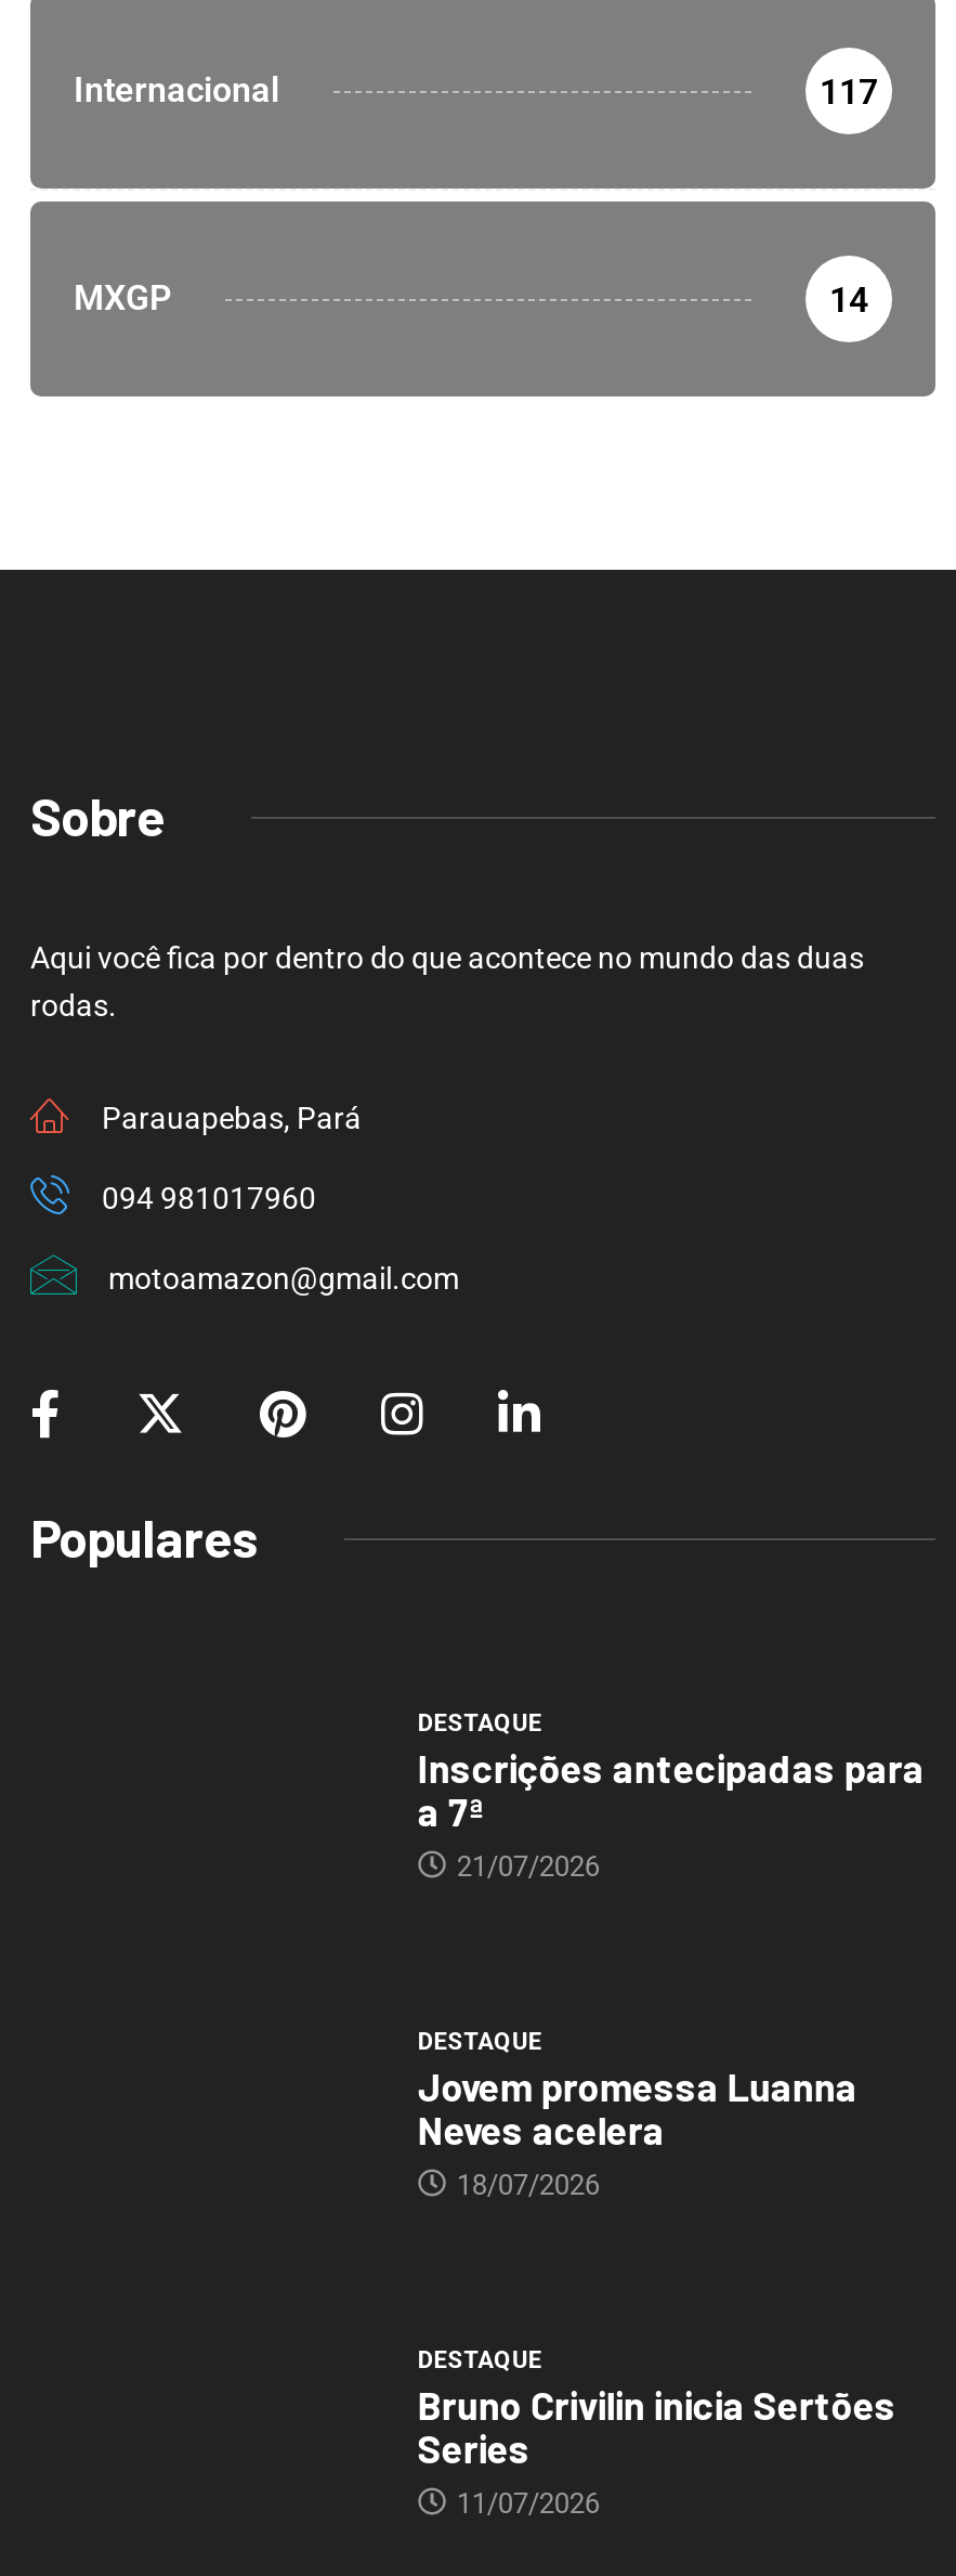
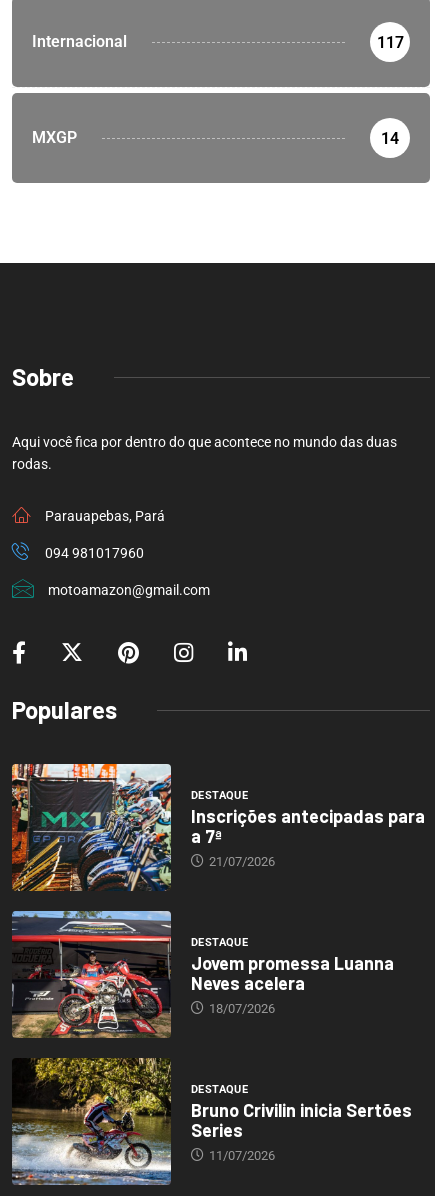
none -> [11,763,172,892] [image]
none -> [11,910,172,1039] [image]
none -> [11,1057,172,1186] [image]

